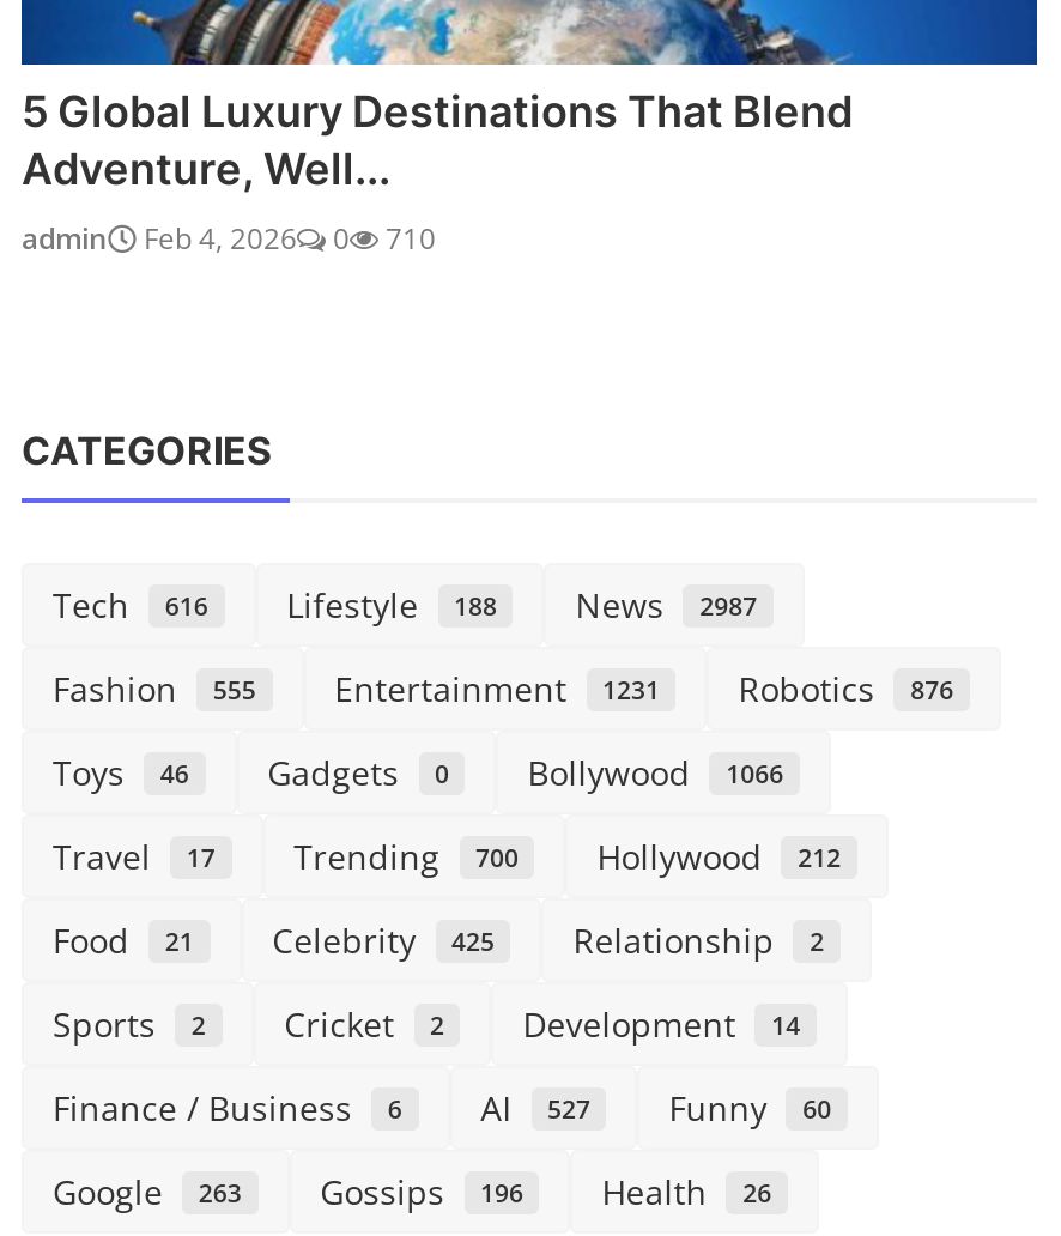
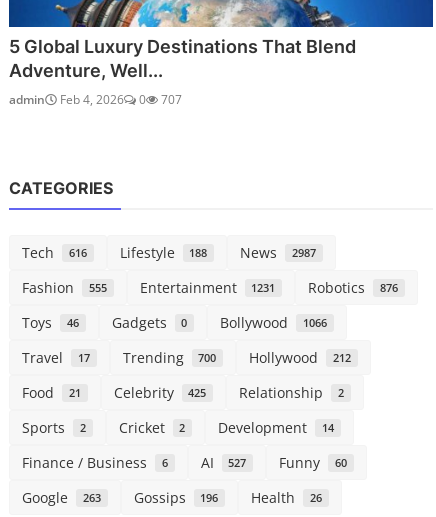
[22,219,436,260] admin Feb 4, 2026 0 710 -> [9,91,182,108] admin Feb 4, 2026 0 707

